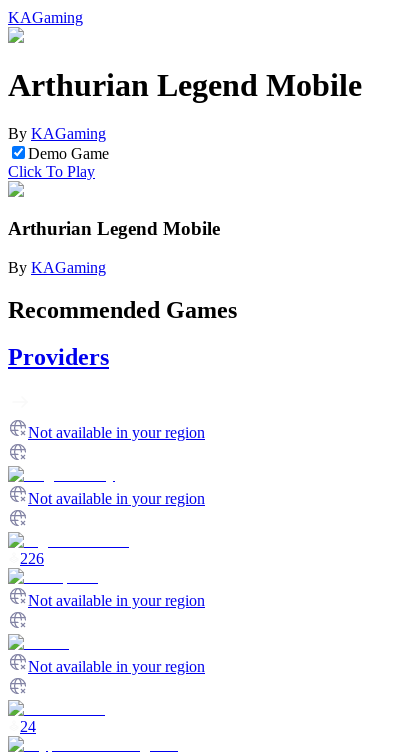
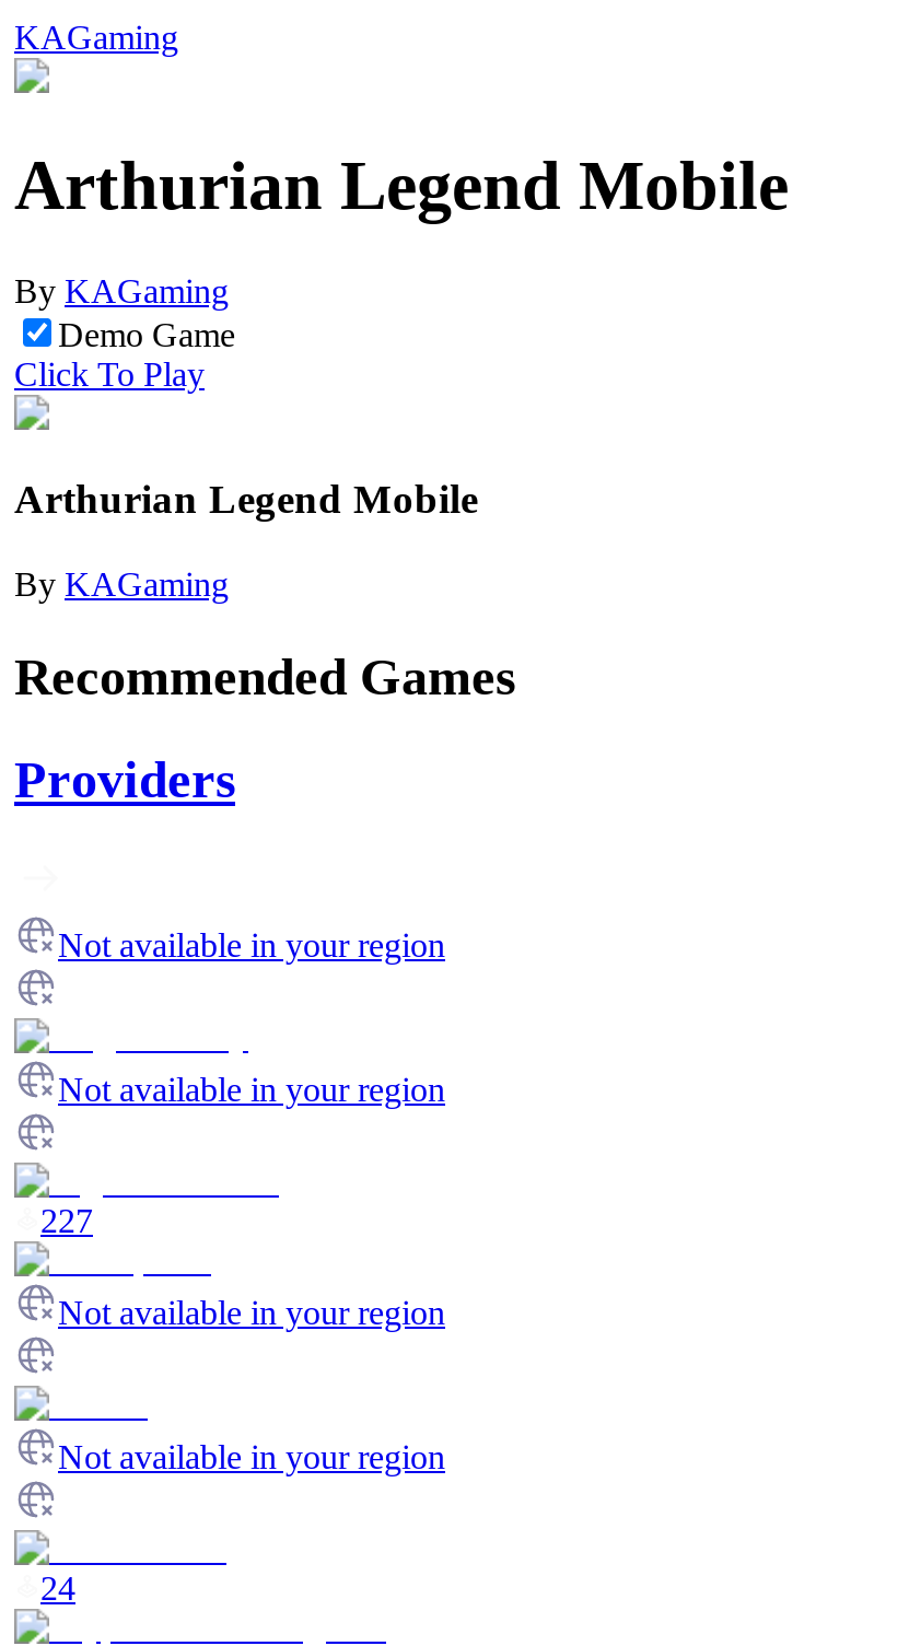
[20,550,44,567] 226 -> [40,1203,93,1240] 227

